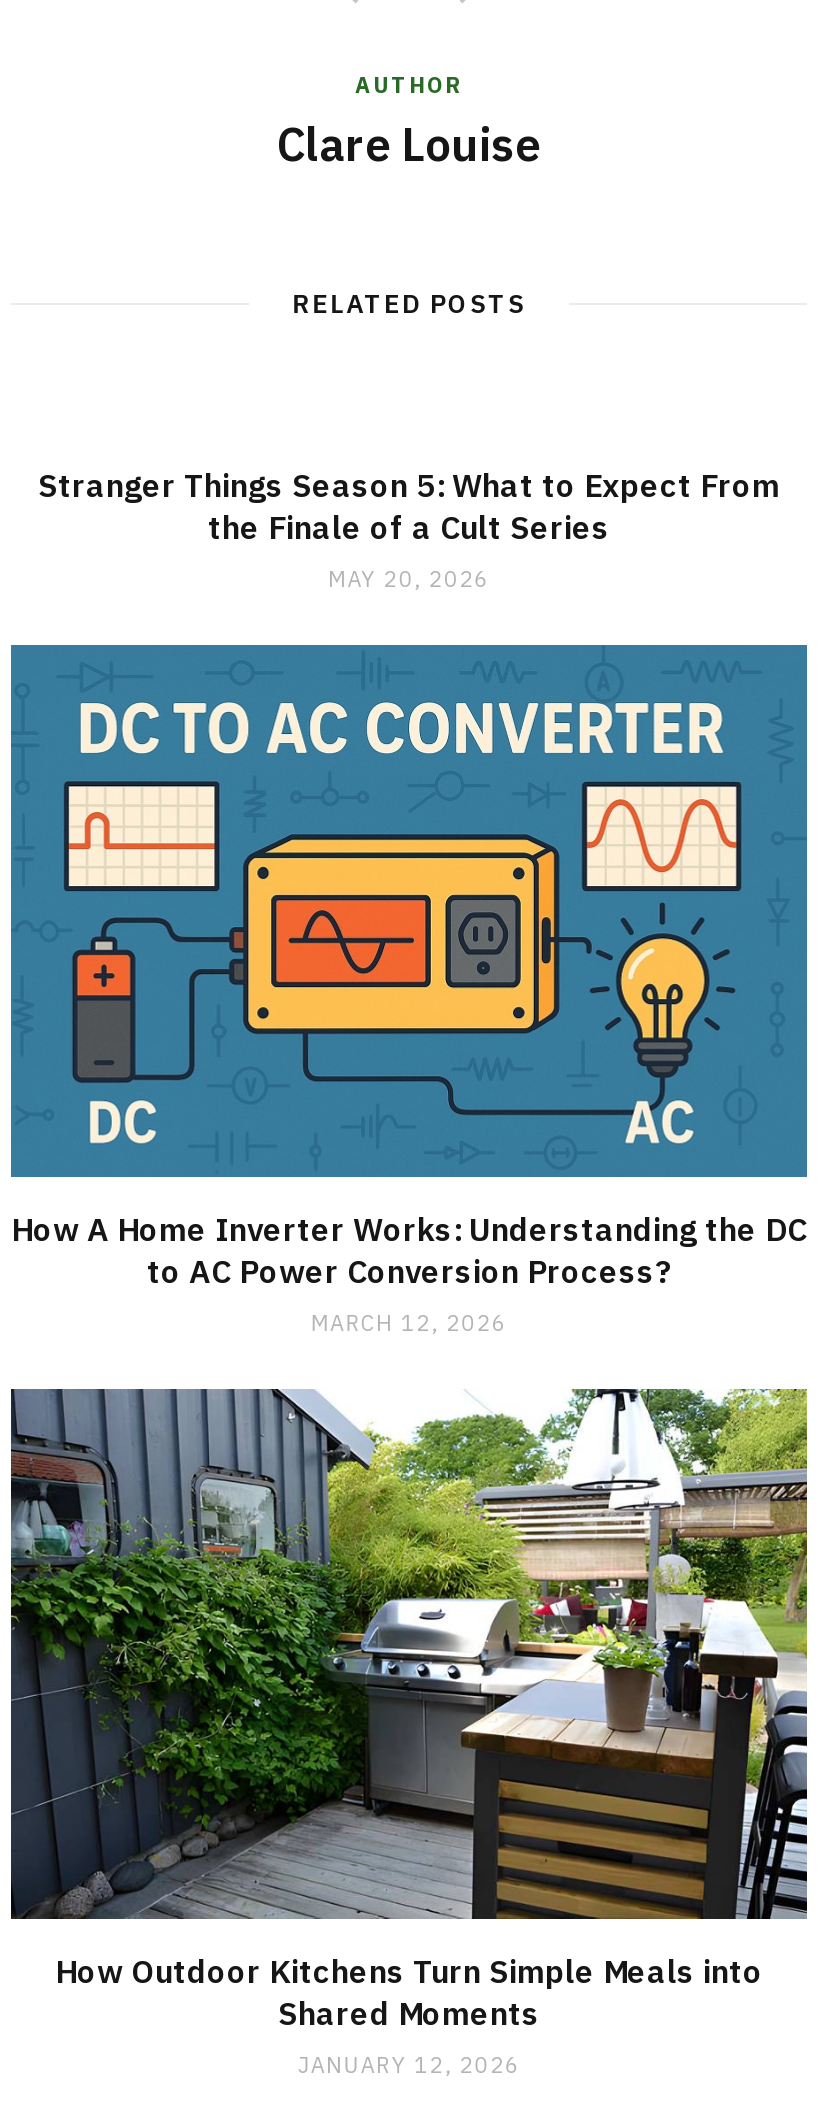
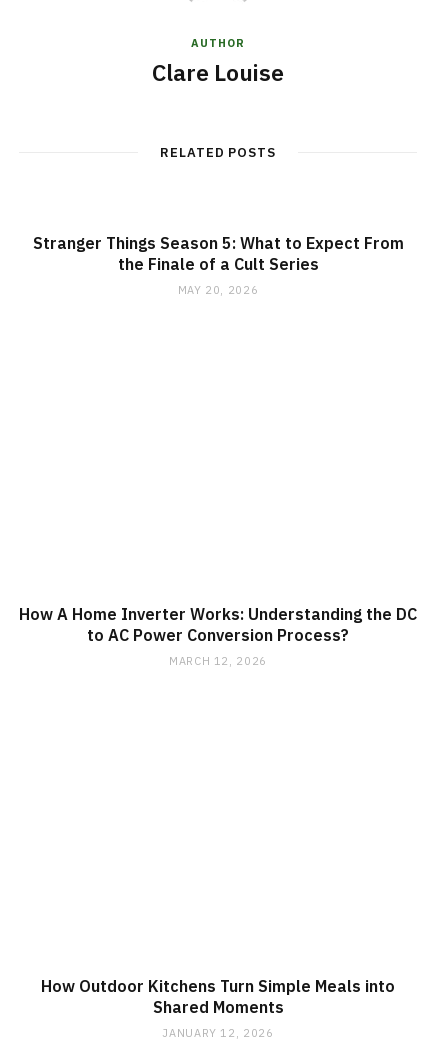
[9,642,809,1180] [image] -> none
[9,1386,809,1922] [image] -> none

